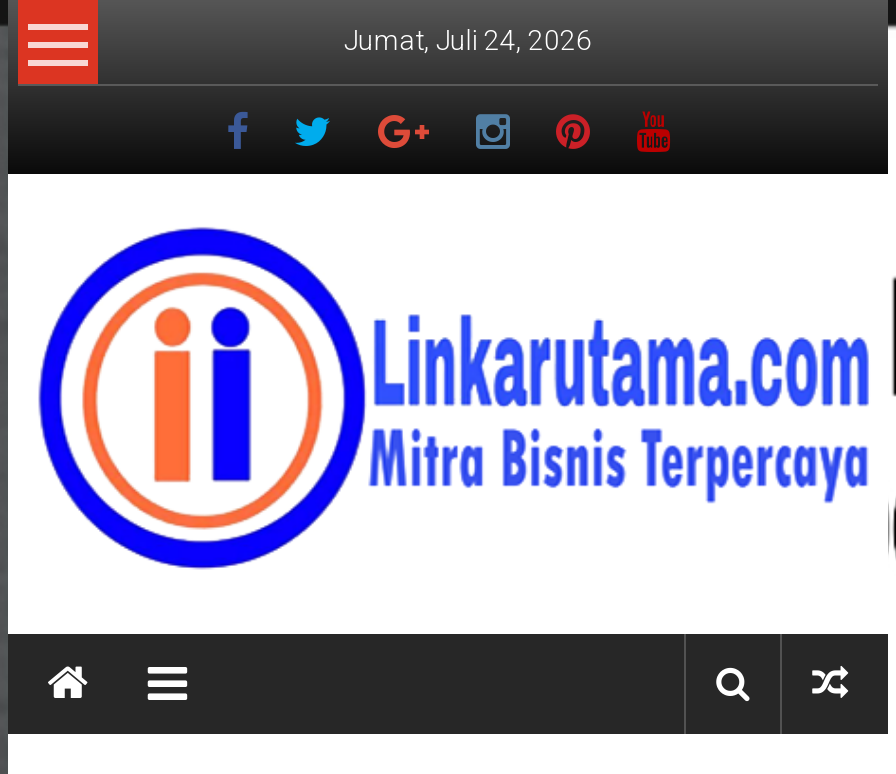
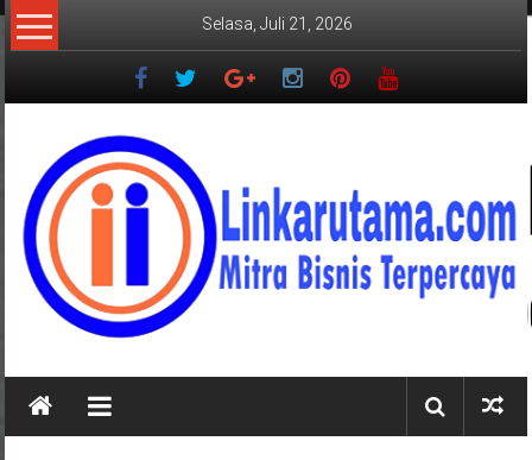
[344,24,592,56] Jumat, Juli 24, 2026 -> [202,14,353,33] Selasa, Juli 21, 2026

